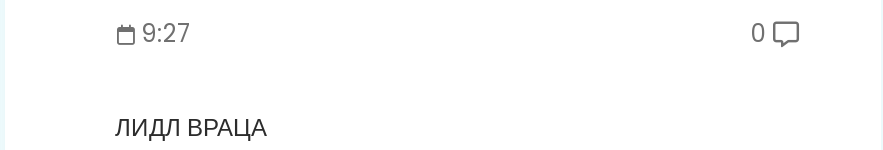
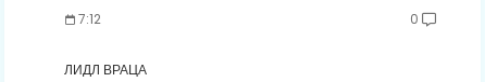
[141,16,191,50] 9:27 -> [78,10,101,28] 7:12

